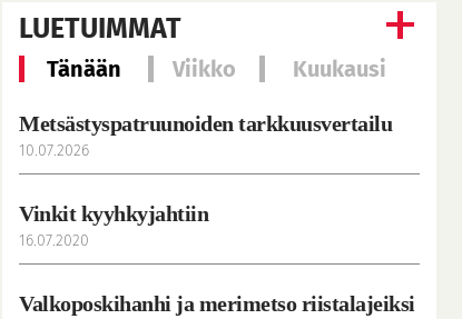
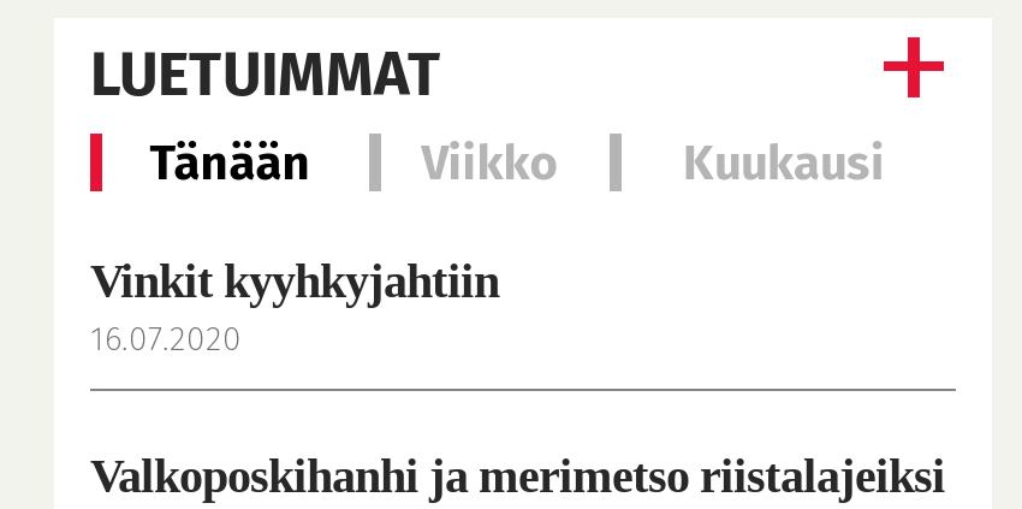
[19,111,392,160] Metsästyspatruunoiden tarkkuusvertailu | 10.07.2026 -> none

